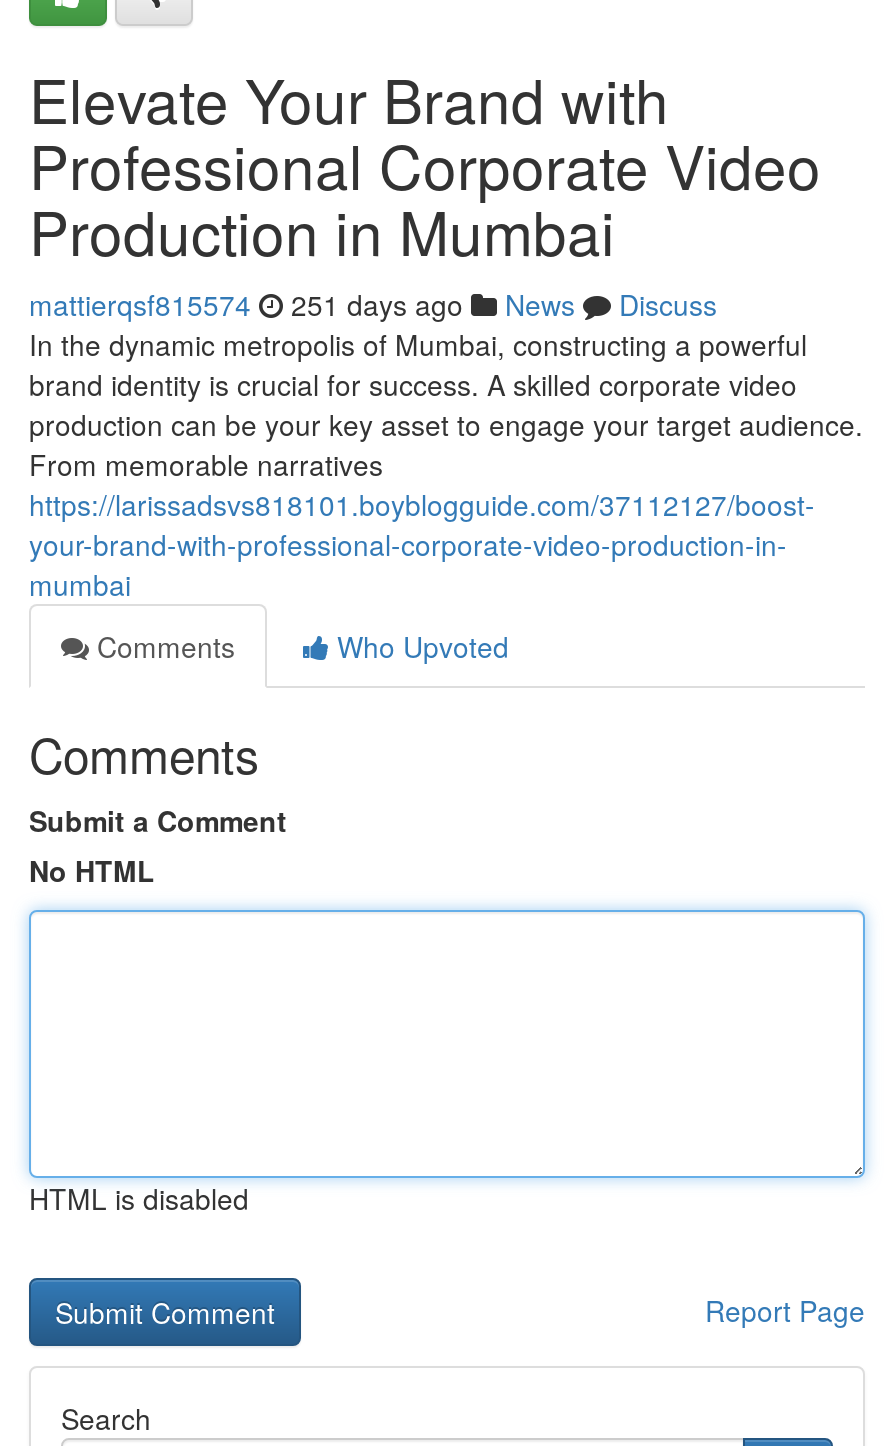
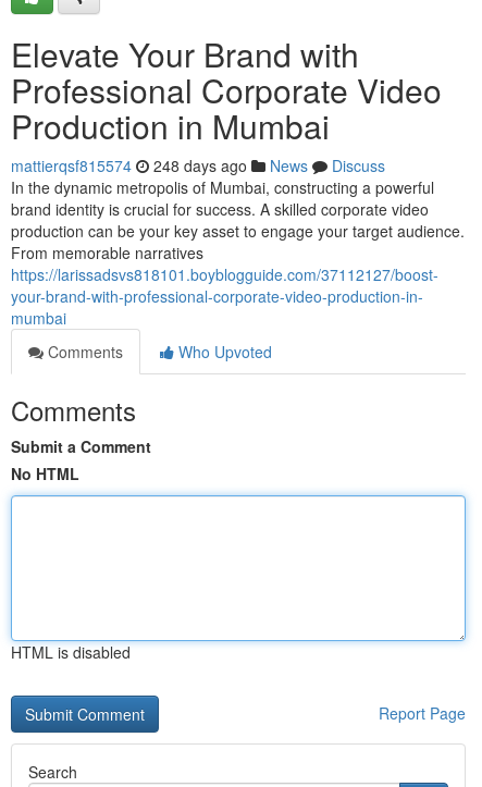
[29,284,717,324] mattierqsf815574 251 days ago News Discuss -> [11,155,385,176] mattierqsf815574 248 days ago News Discuss

